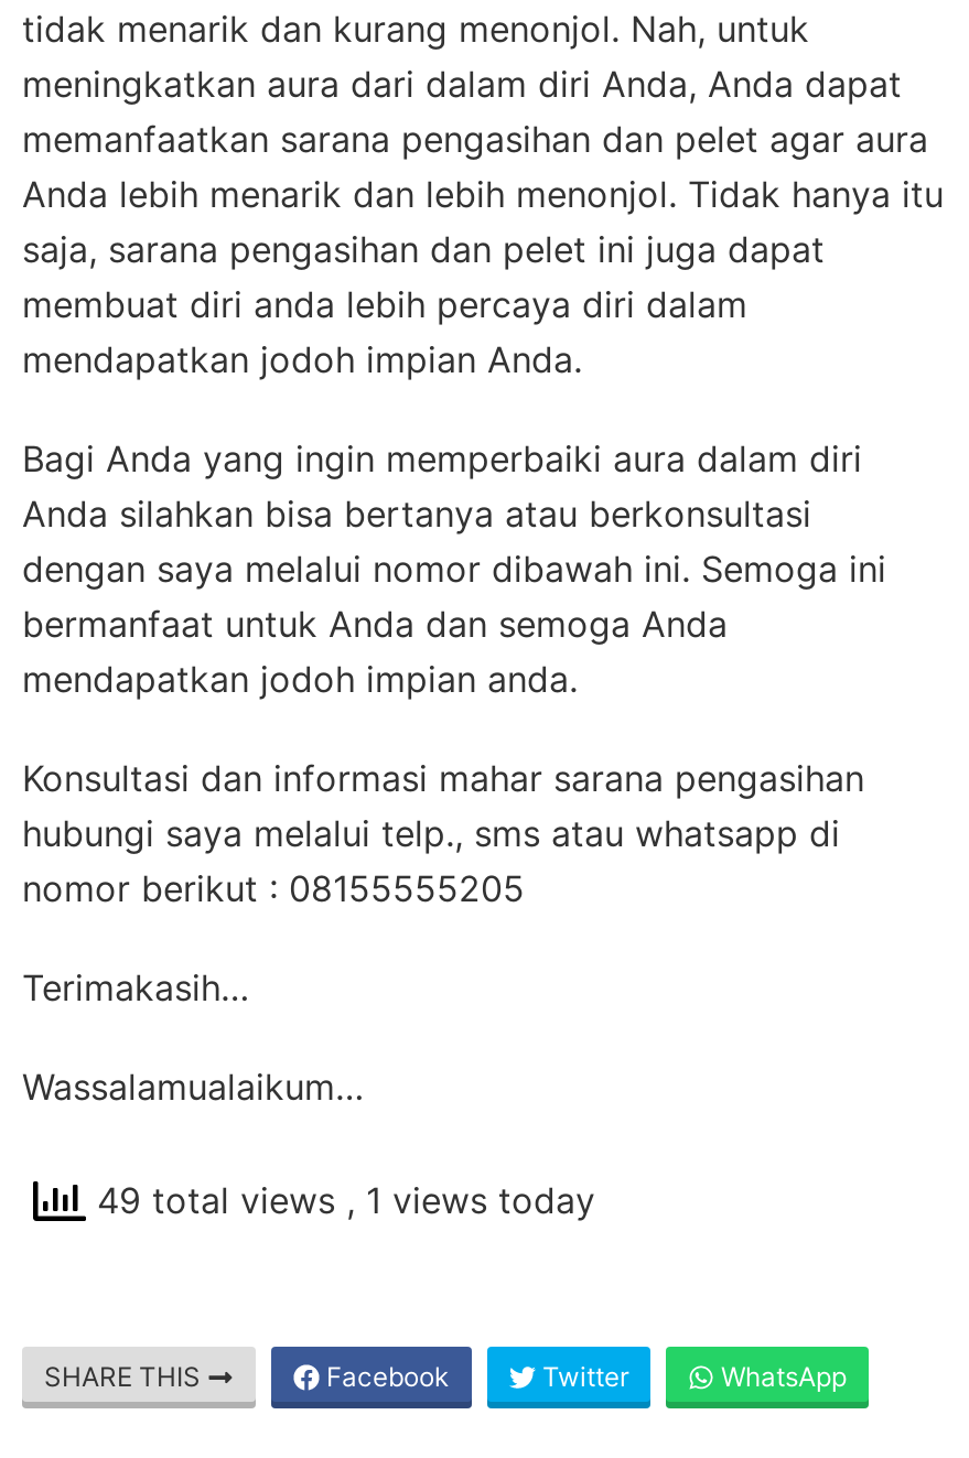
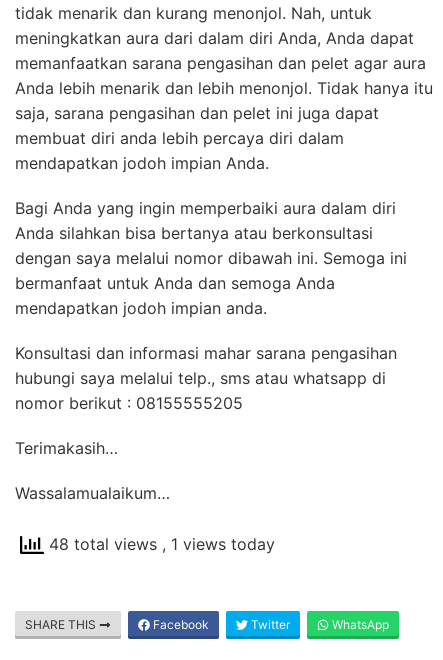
[86,1178,595,1222] 49 total views, 1 views today -> [44,534,275,554] 48 total views, 1 views today

